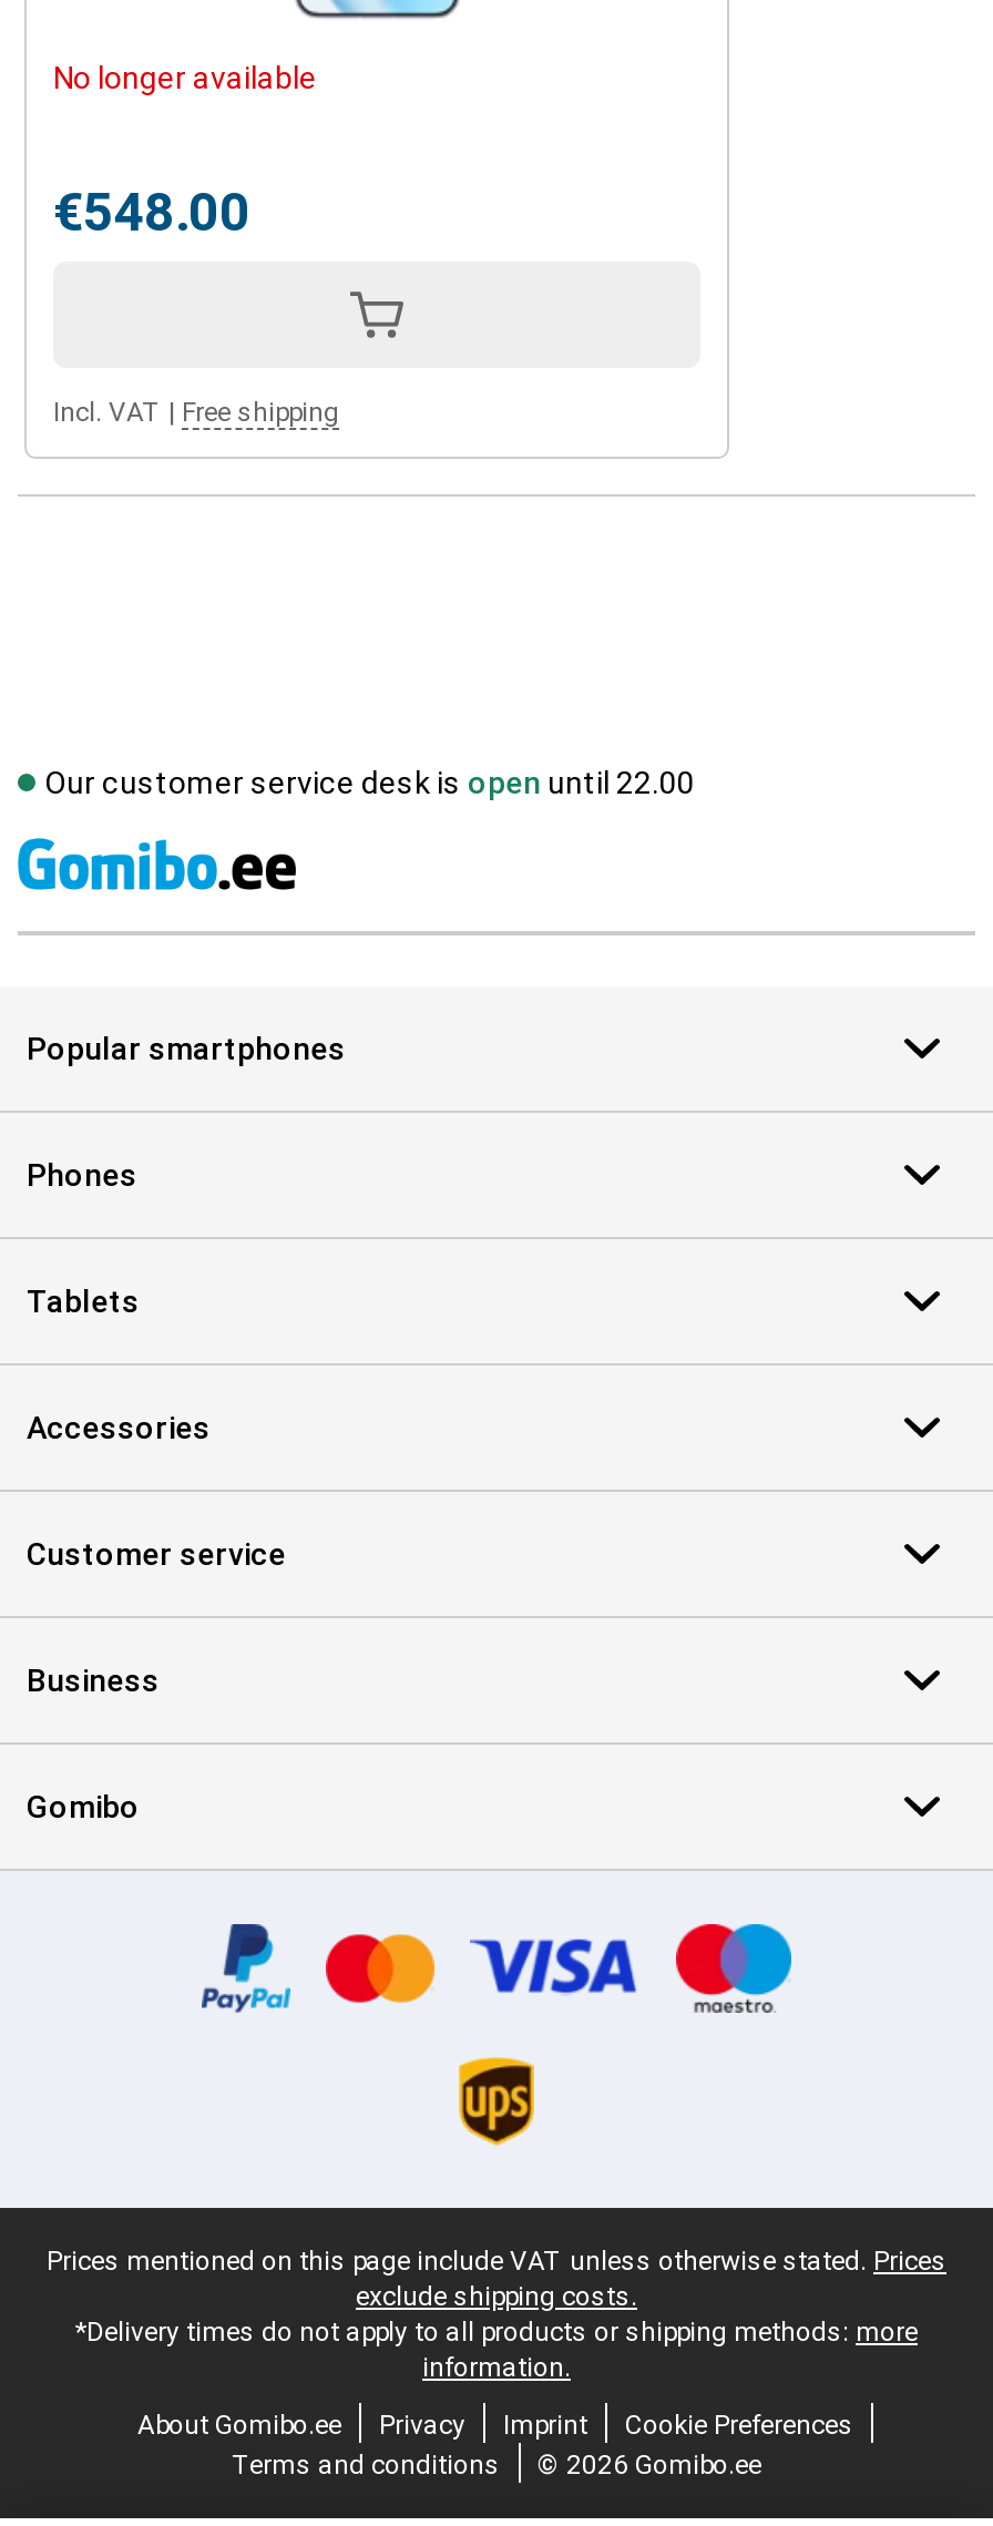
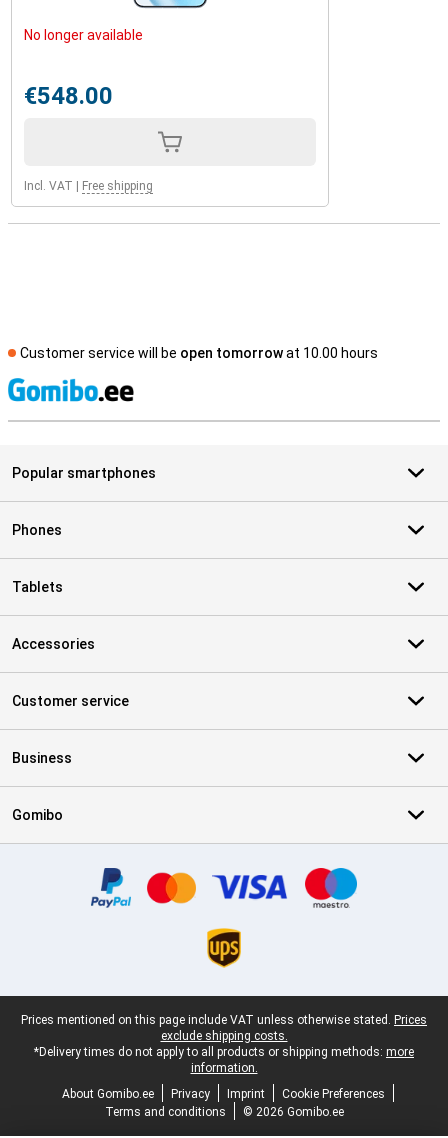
[44,765,694,800] Our customer service desk is open until 22.00 -> [20,345,378,361] Customer service will be open tomorrow at 10.00 hours

